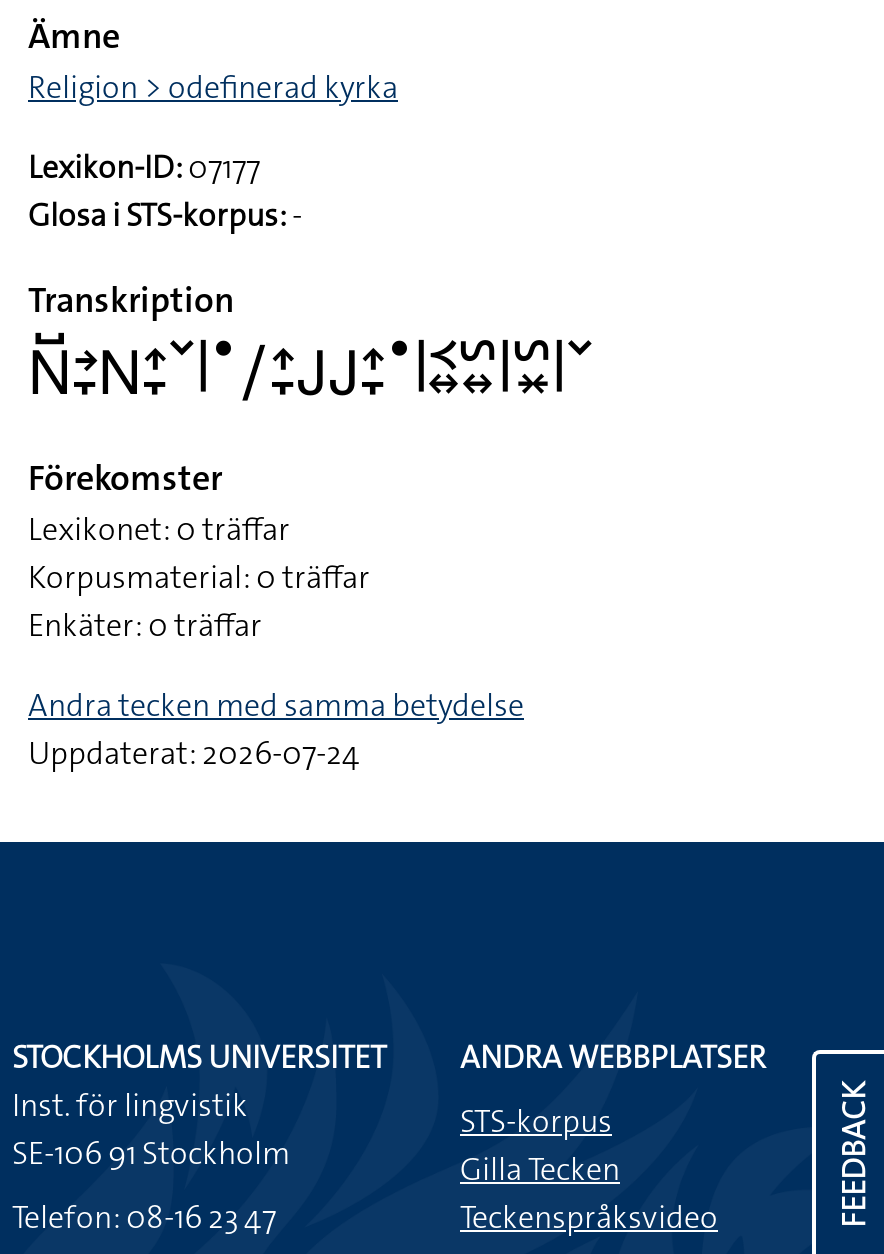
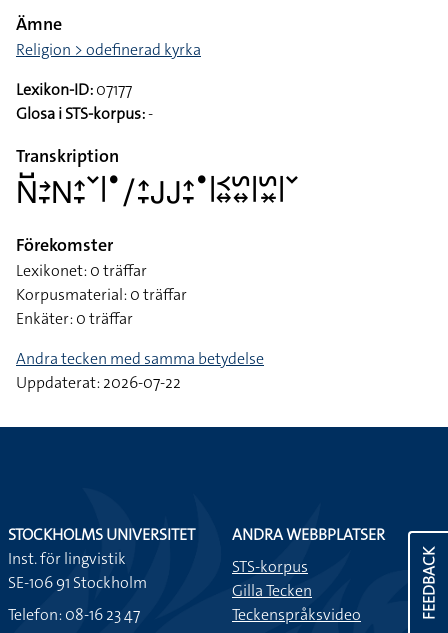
[28,732,360,774] Uppdaterat: 2026-07-24 -> [16,372,181,393] Uppdaterat: 2026-07-22

